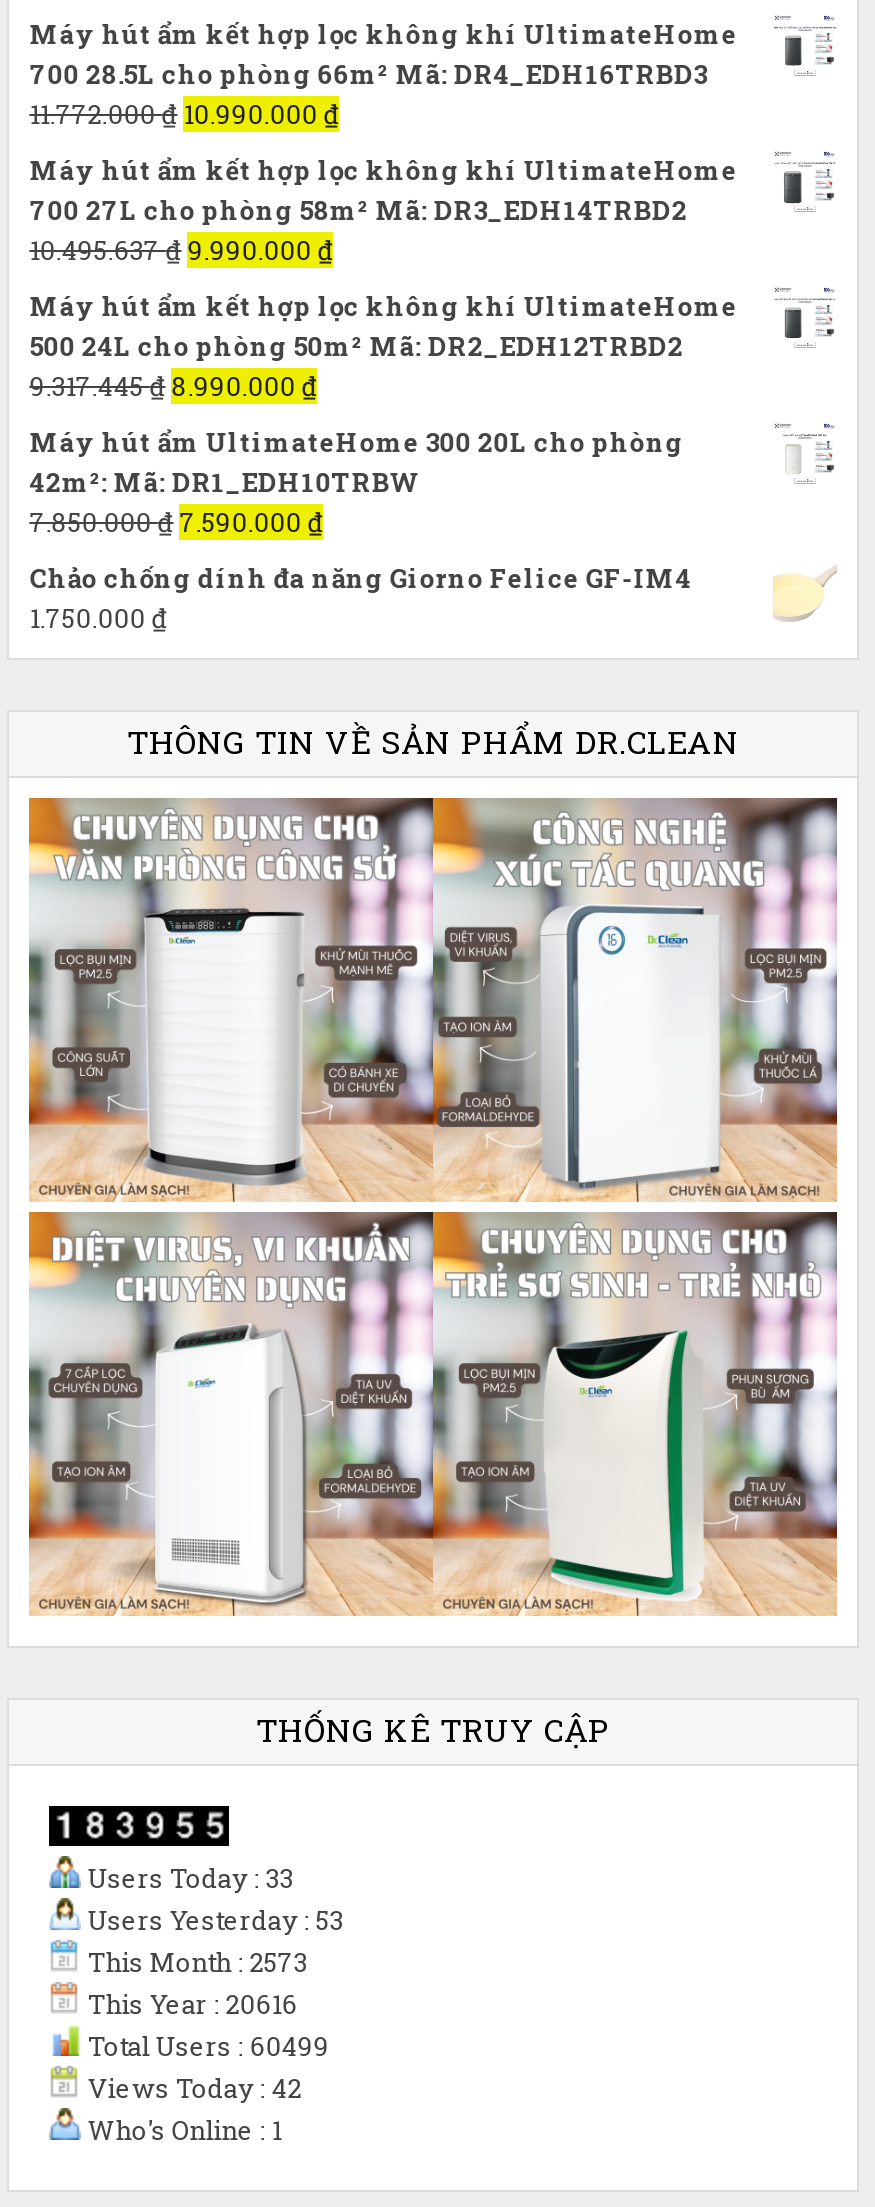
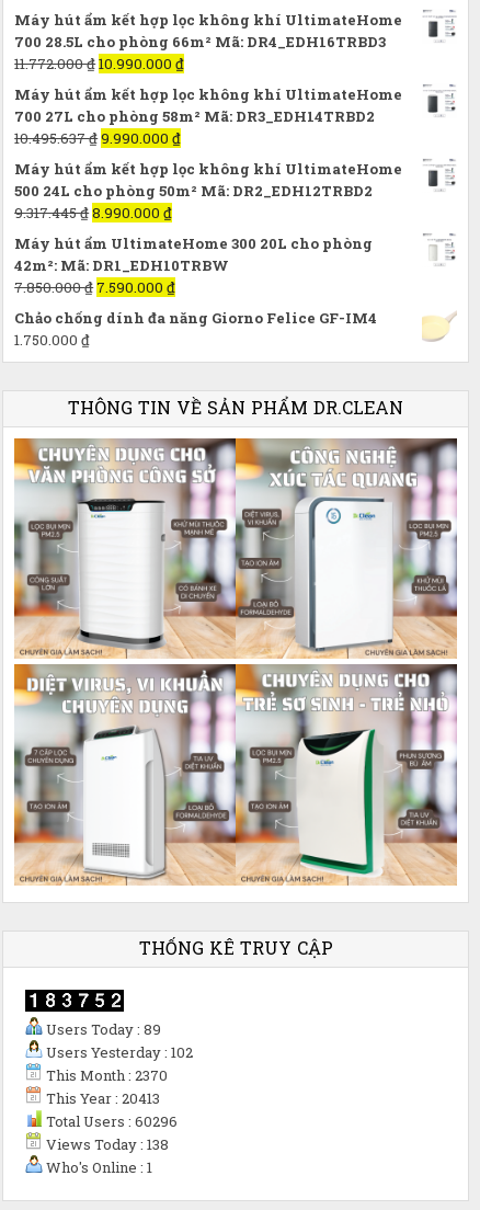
[81,1860,293,1896] Users Today : 33 -> [43,1019,161,1039] Users Today : 89
[81,1902,343,1938] Users Yesterday : 53 -> [43,1042,193,1062] Users Yesterday : 102
[81,1944,307,1980] This Month : 2573 -> [43,1065,168,1085] This Month : 2370
[81,1986,297,2022] This Year : 20616 -> [43,1088,160,1108] This Year : 20413
[81,2028,329,2064] Total Users : 60499 -> [43,1111,178,1131] Total Users : 60296
[81,2070,301,2106] Views Today : 42 -> [43,1134,169,1154] Views Today : 138

